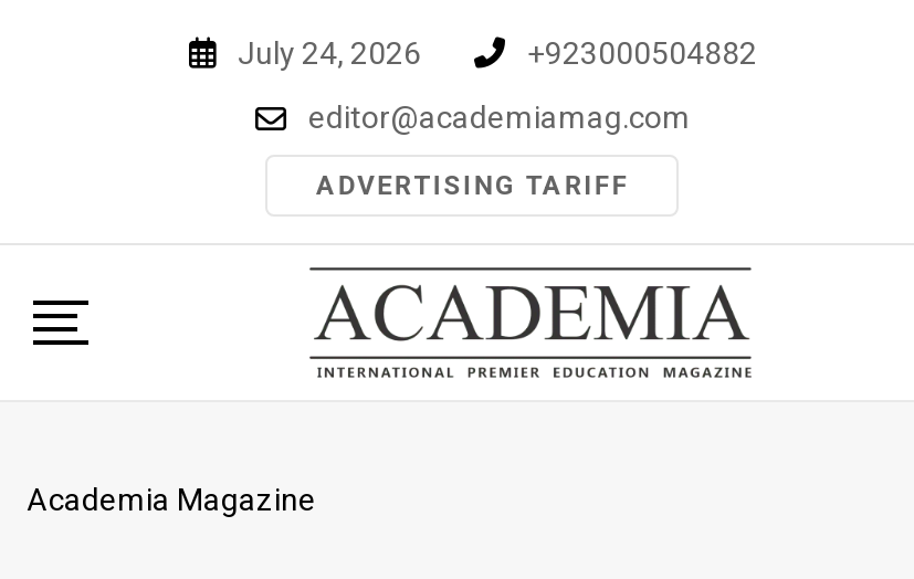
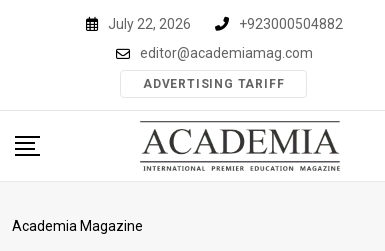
[238,34,421,70] July 24, 2026 -> [107,15,190,31] July 22, 2026

